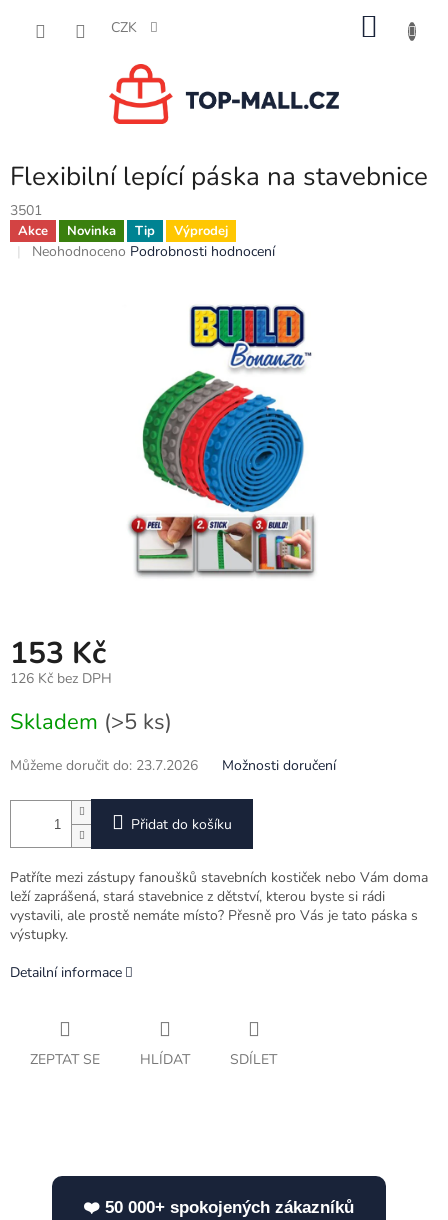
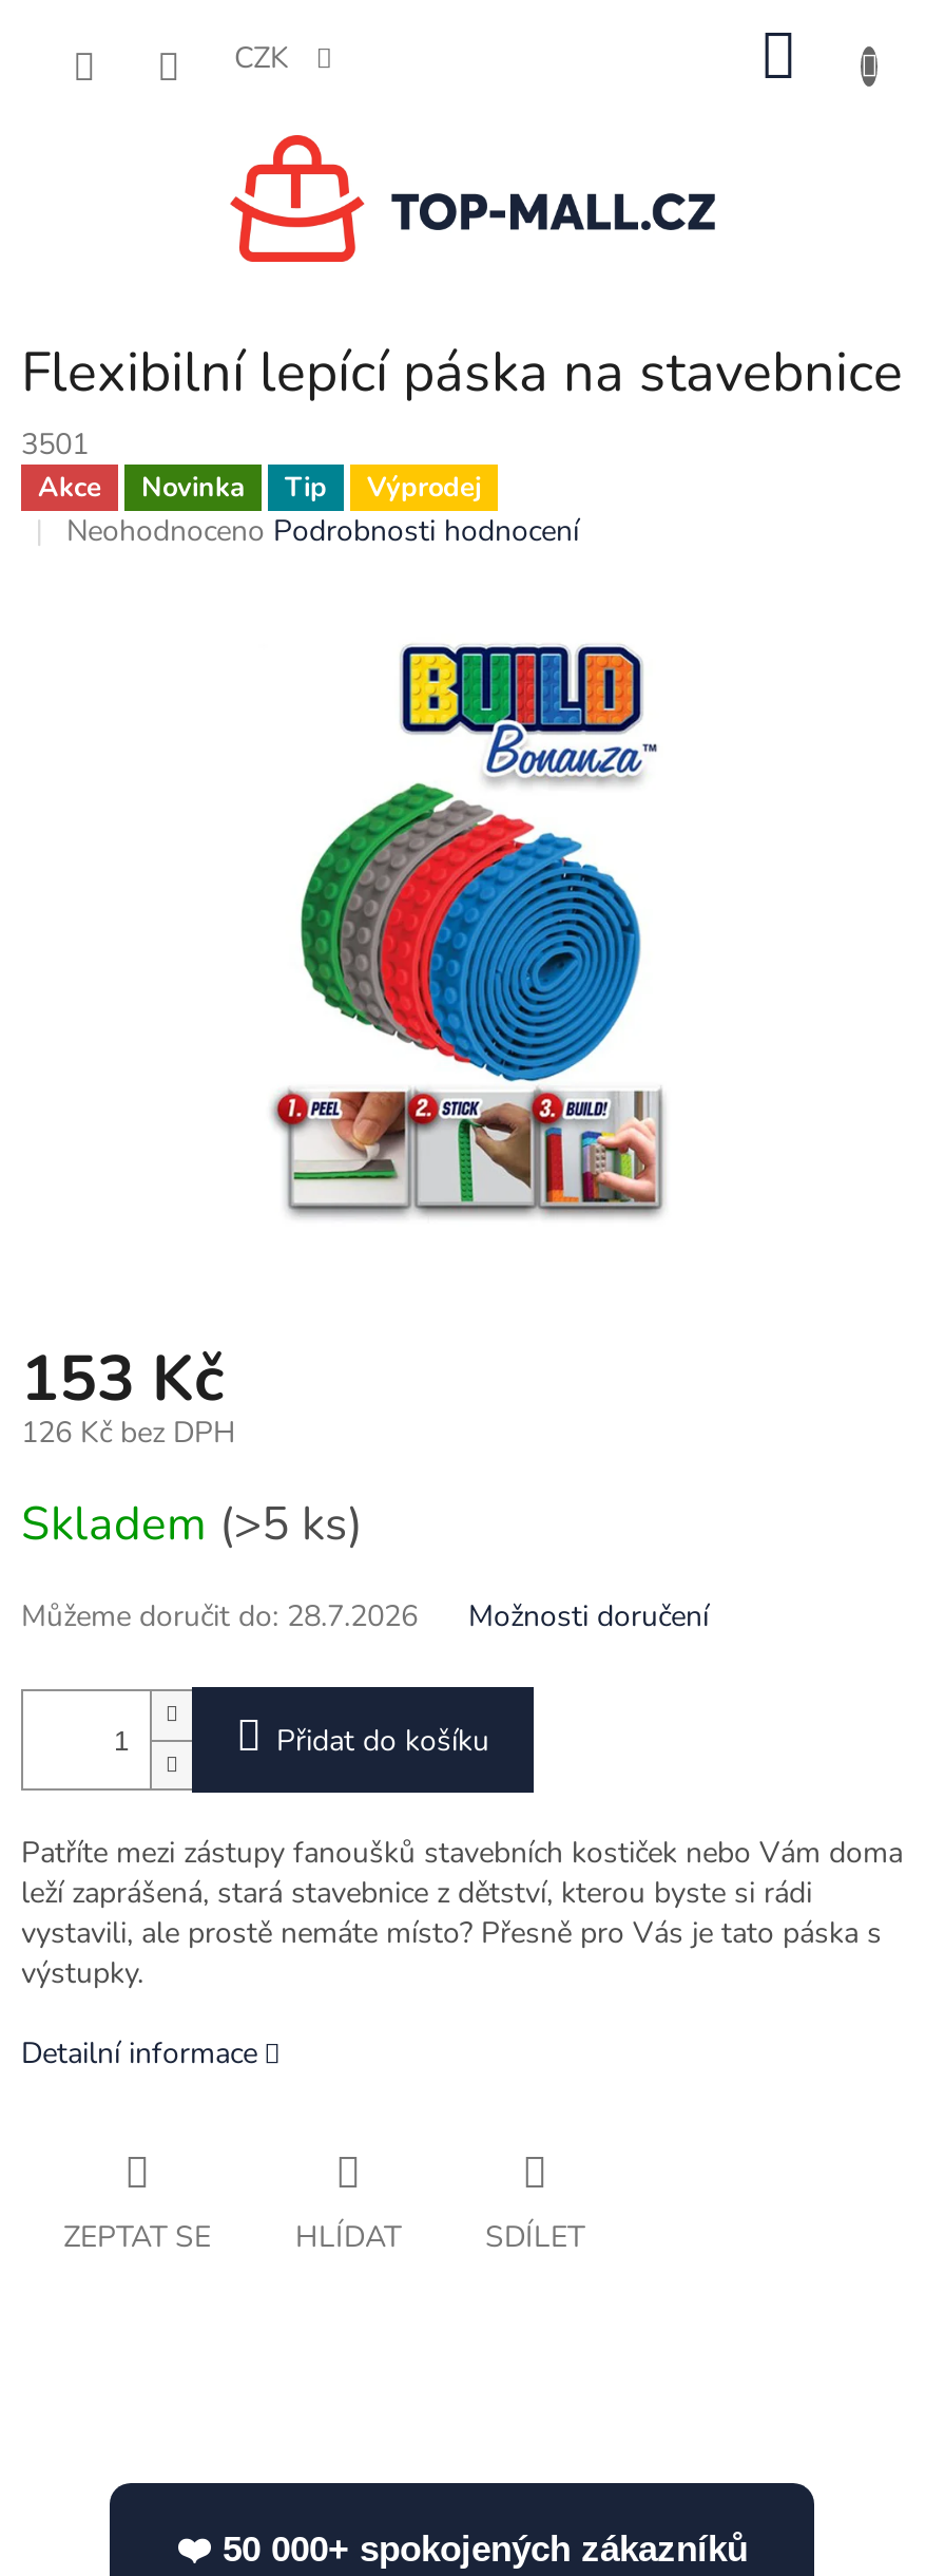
[10,756,198,775] Můžeme doručit do: 23.7.2026 -> [21,1597,418,1637] Můžeme doručit do: 28.7.2026

